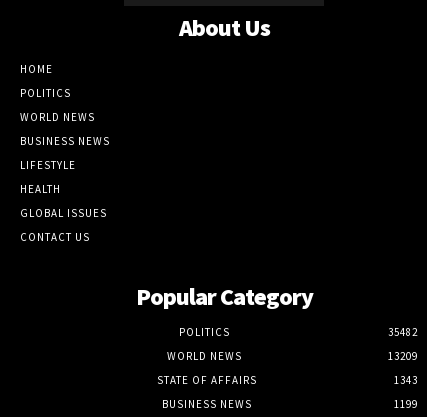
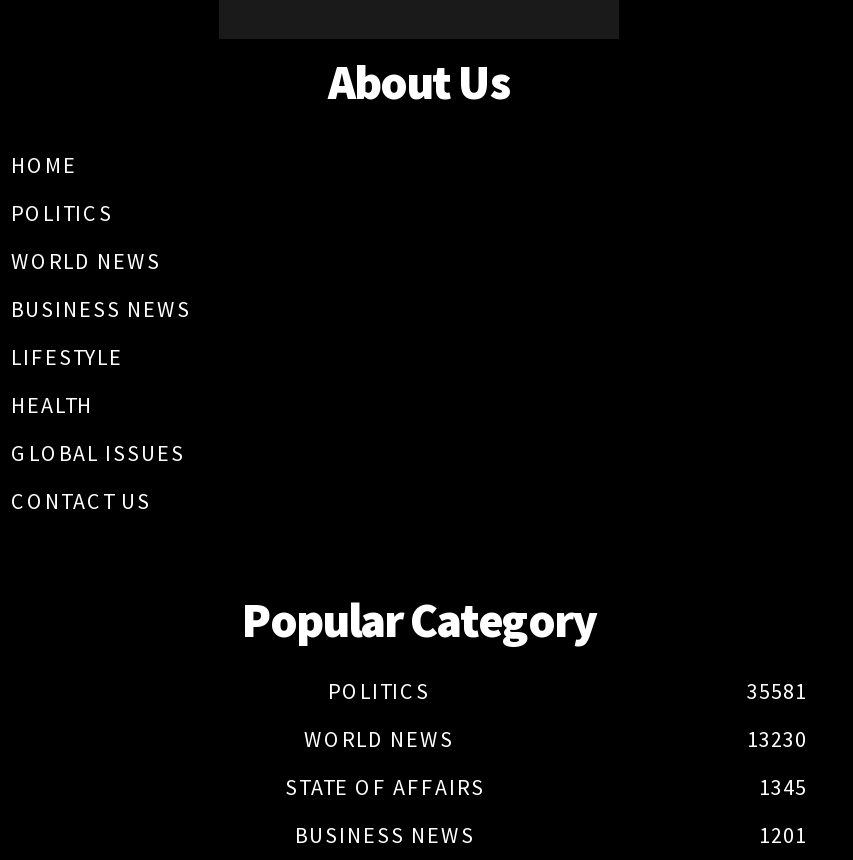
[388,325,418,339] 35482 -> [747,678,807,706] 35581
[388,349,418,363] 13209 -> [747,726,807,754] 13230
[394,373,418,387] 1343 -> [759,774,807,802] 1345
[394,397,418,411] 1199 -> [759,822,807,850] 1201

